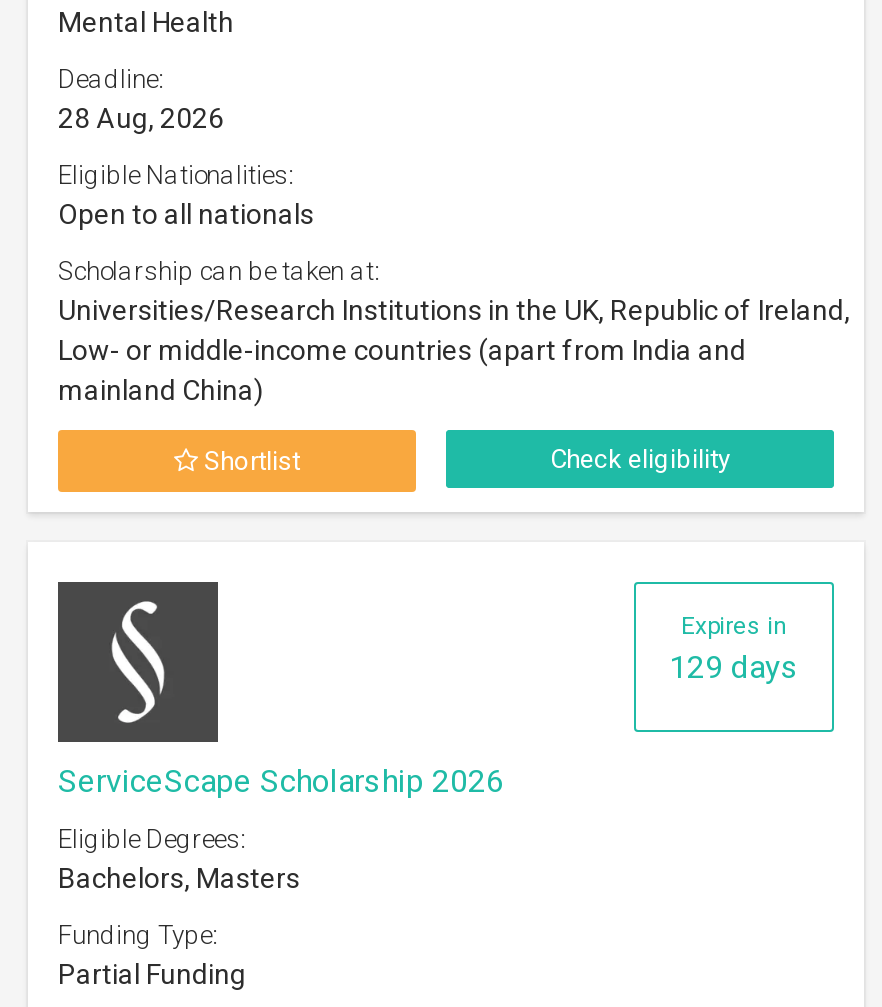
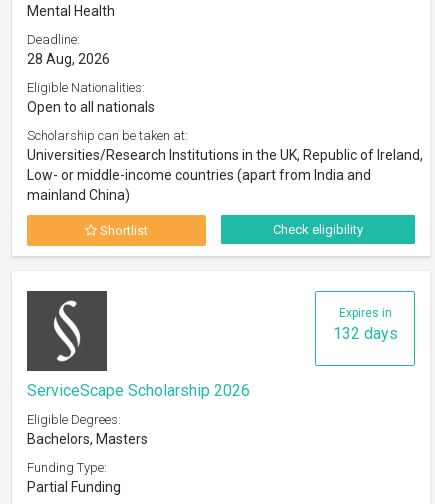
[669,648,799,686] 129 days -> [332,324,397,343] 132 days

